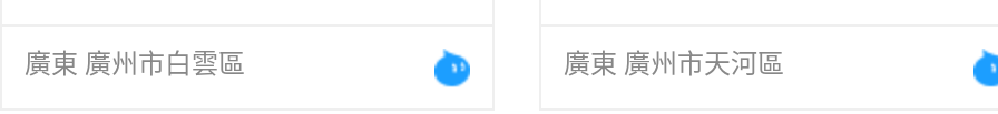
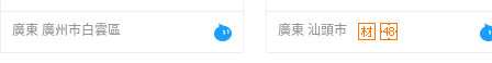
[564,49,784,80] 廣東 廣州市天河區 -> [278,23,347,38] 廣東 汕頭市

